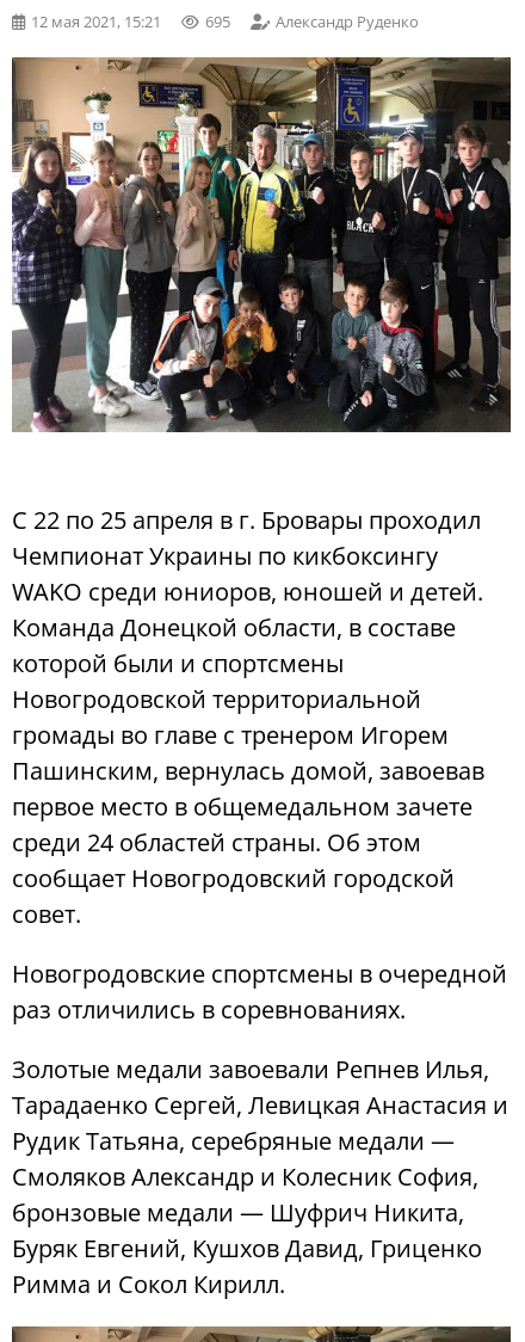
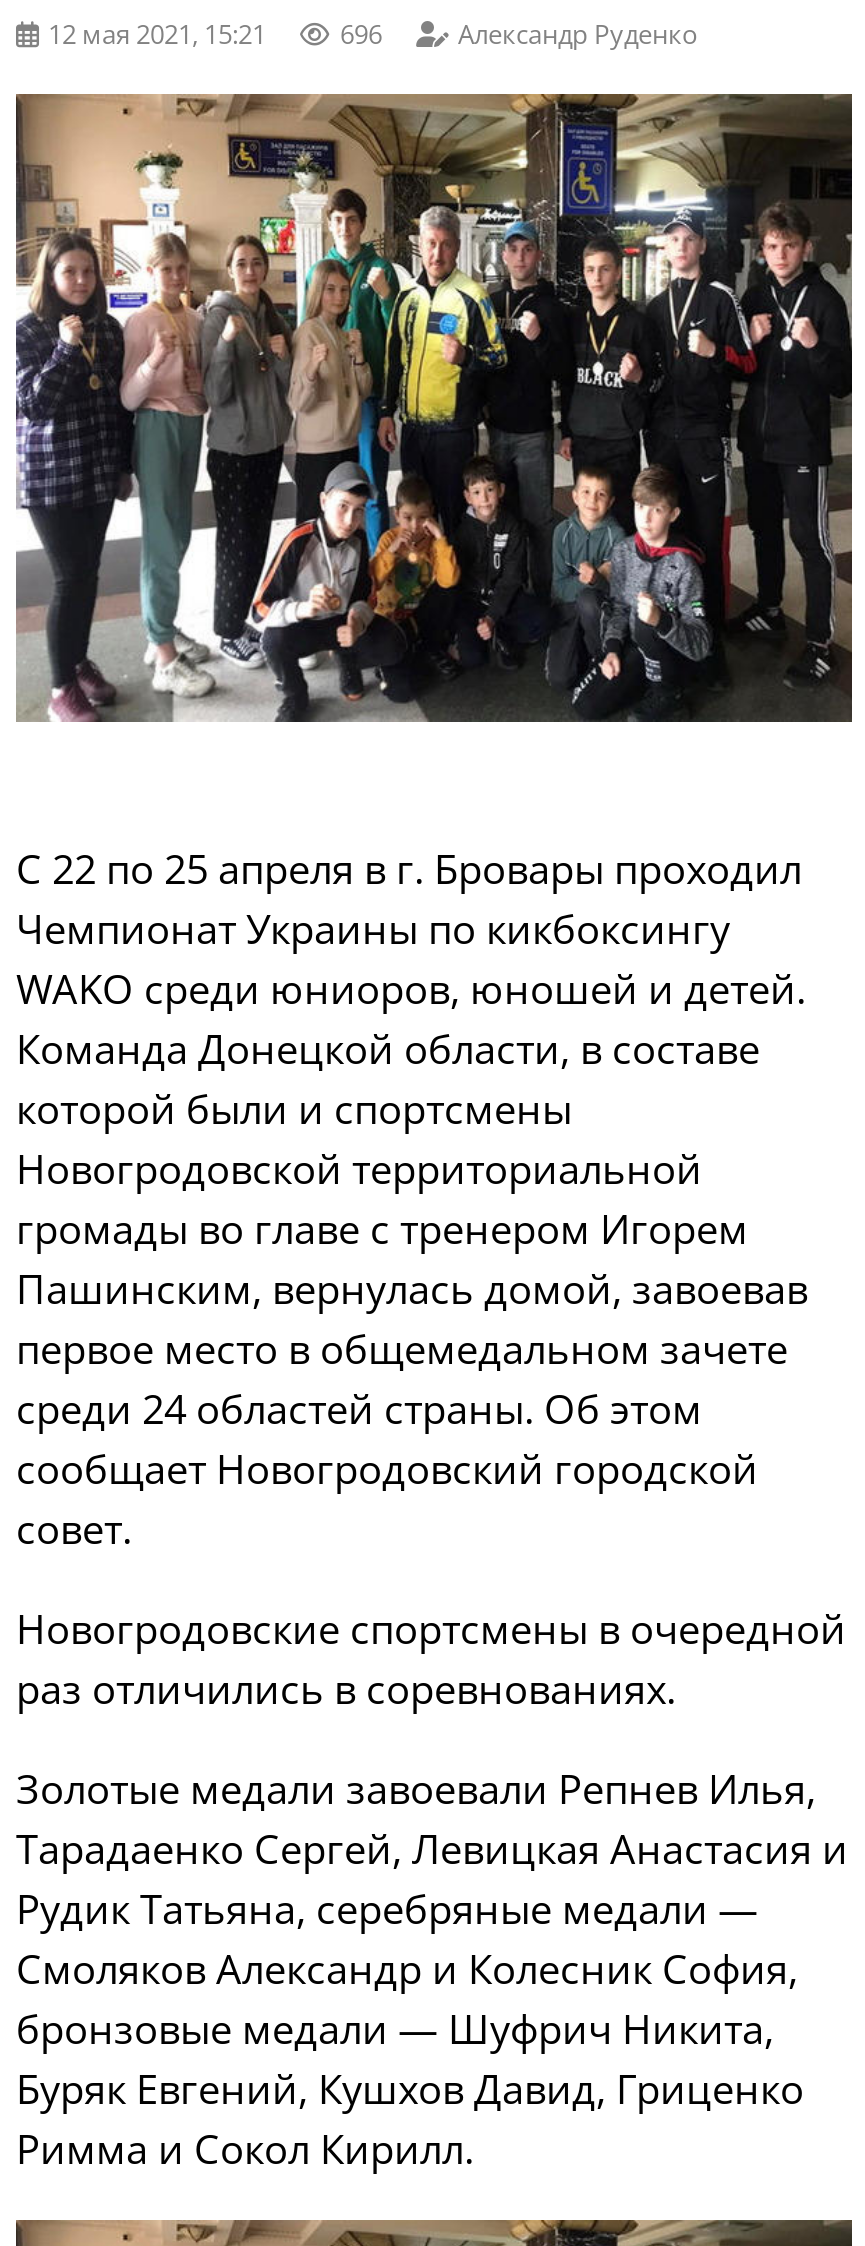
[205,11,230,32] 695 -> [340,16,382,52] 696

